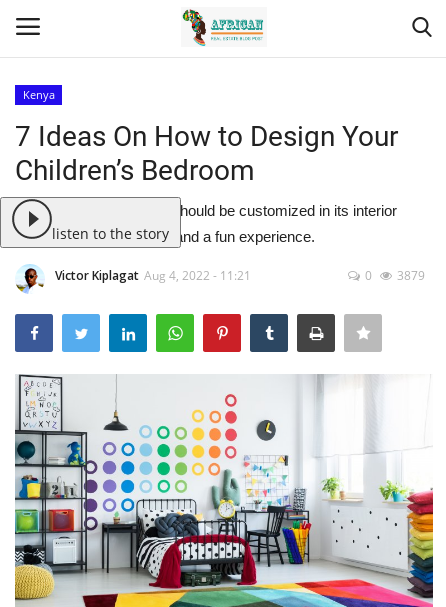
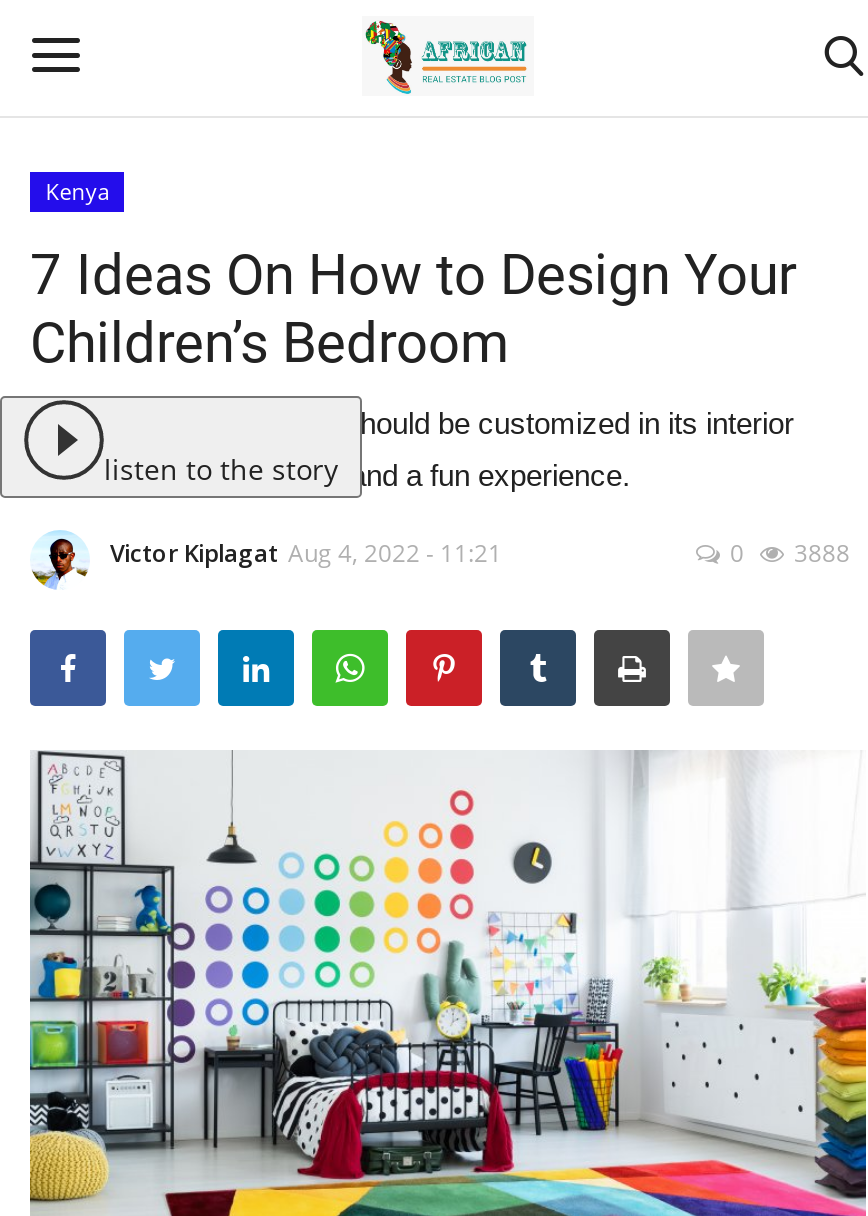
[365,267,425,284] 0 3879 -> [730,536,850,570] 0 3888

